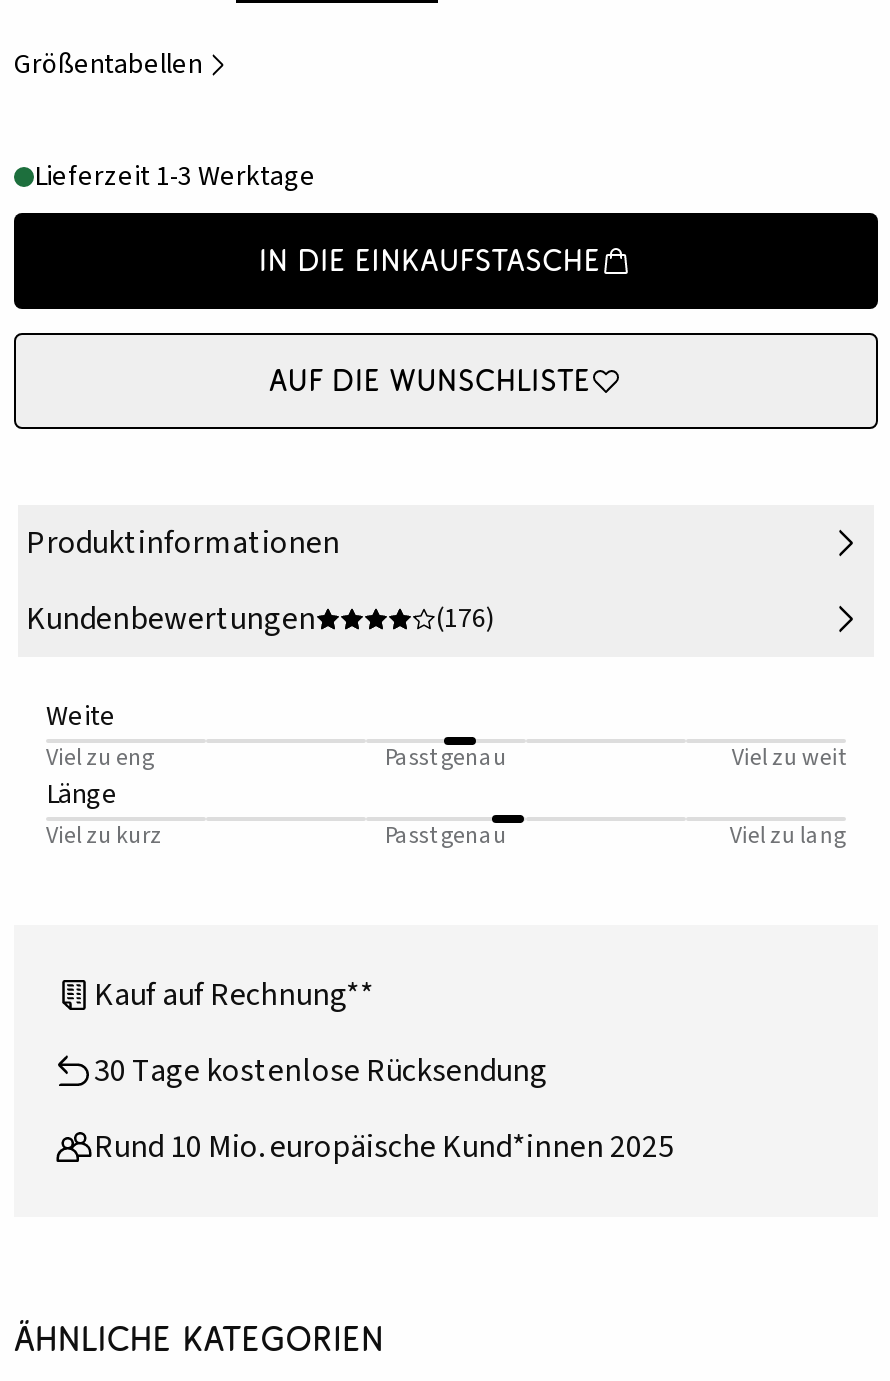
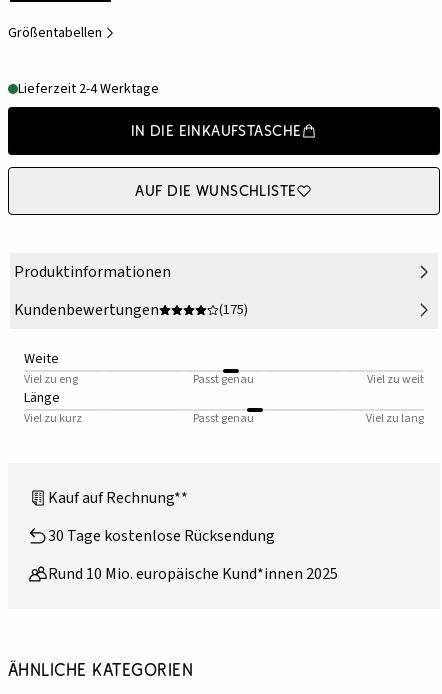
[34,158,316,198] Lieferzeit 1-3 Werktage -> [18,79,159,99] Lieferzeit 2-4 Werktage
[436,600,494,640] (176) -> [219,300,248,320] (175)

